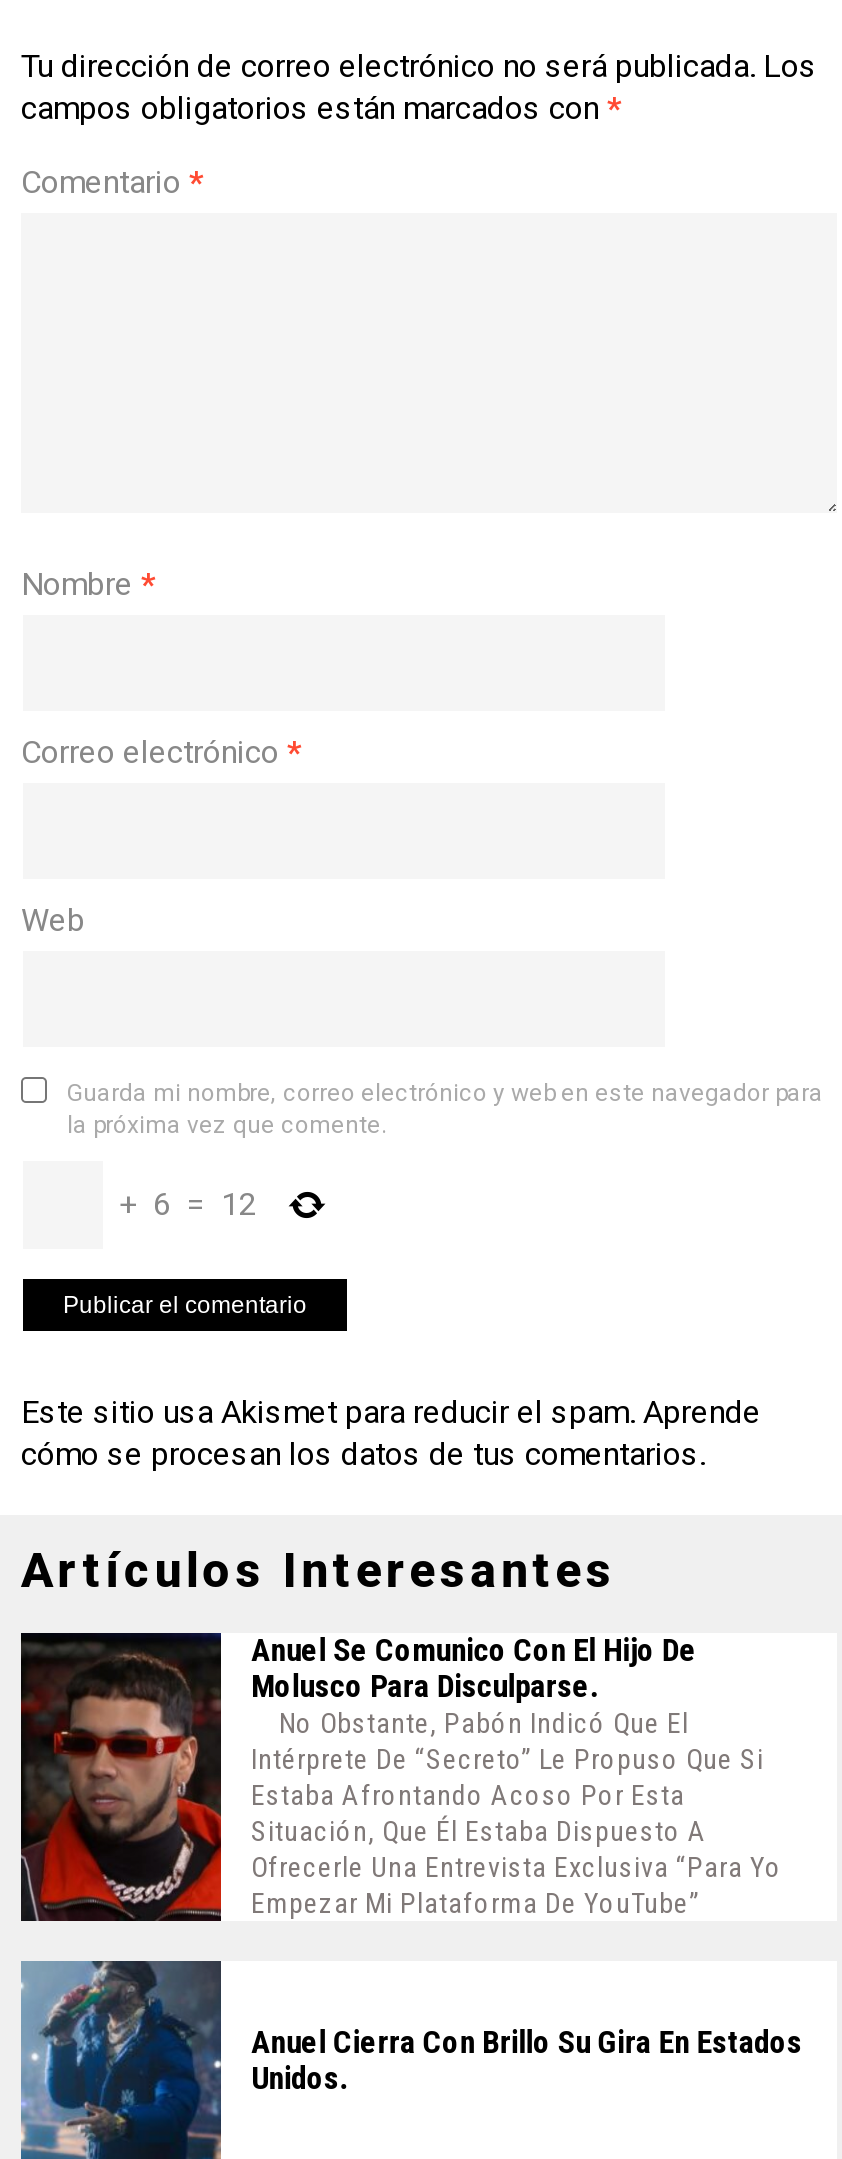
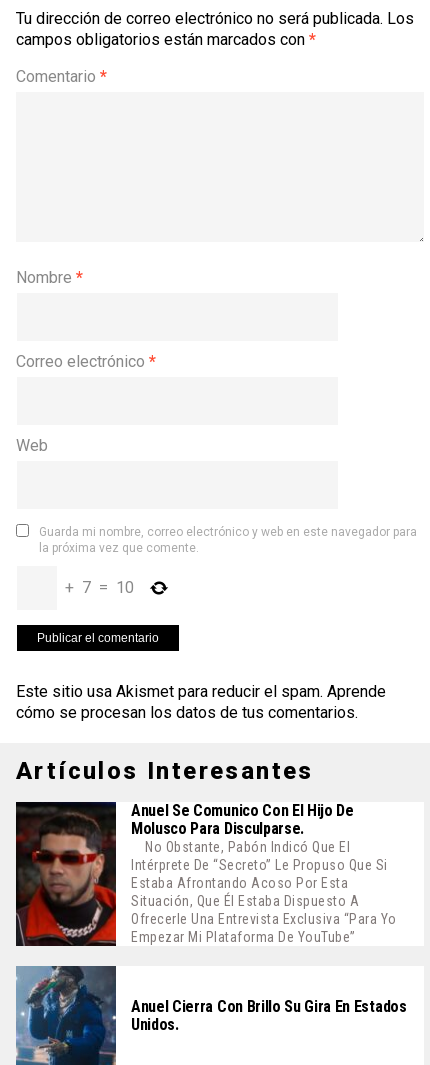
[111,1185,257,1223] + 6 = 12 -> [61,578,134,597] + 7 = 10

